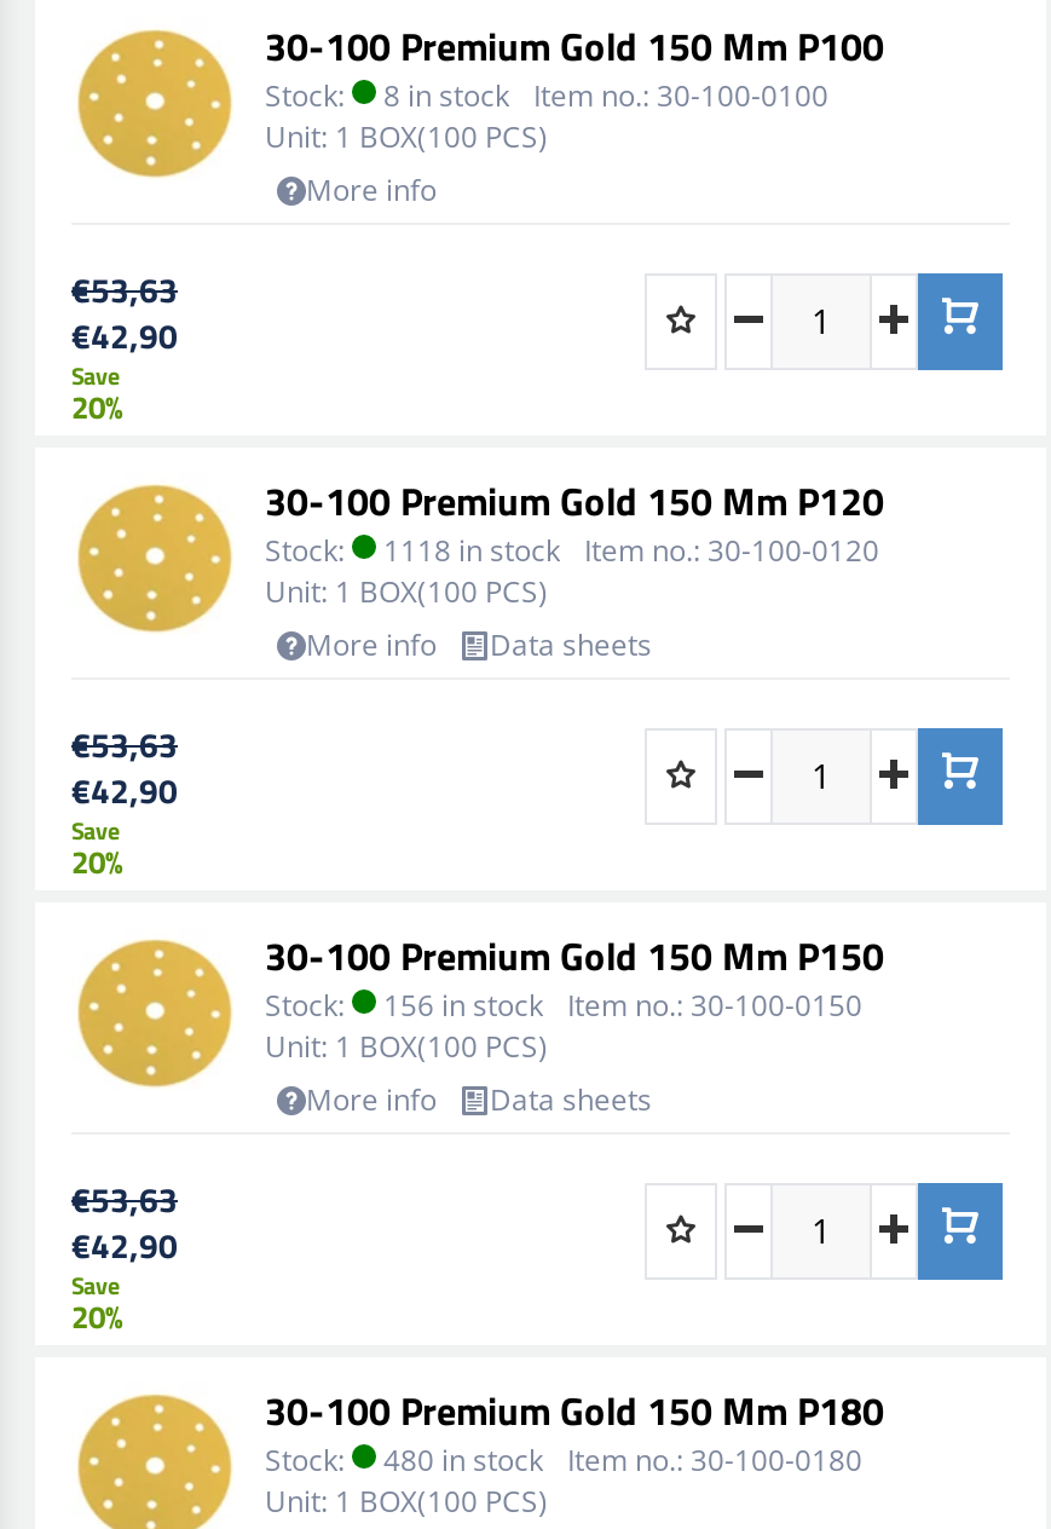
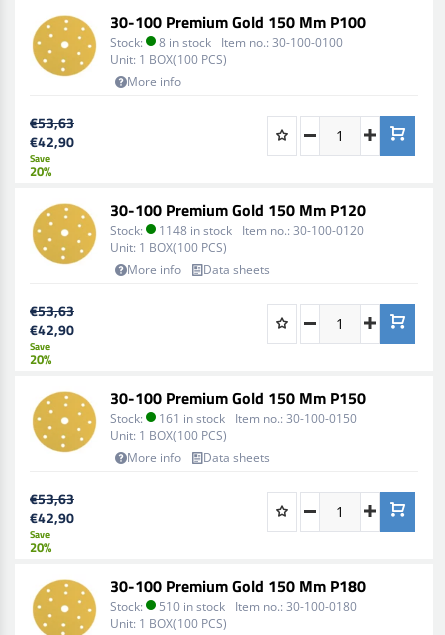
[376,531,879,572] 1118 in stock Item no.: 30-100-0120 -> [156,222,364,239] 1148 in stock Item no.: 30-100-0120
[376,986,862,1027] 156 in stock Item no.: 30-100-0150 -> [156,410,357,427] 161 in stock Item no.: 30-100-0150
[376,1441,862,1482] 480 in stock Item no.: 30-100-0180 -> [156,598,357,615] 510 in stock Item no.: 30-100-0180

